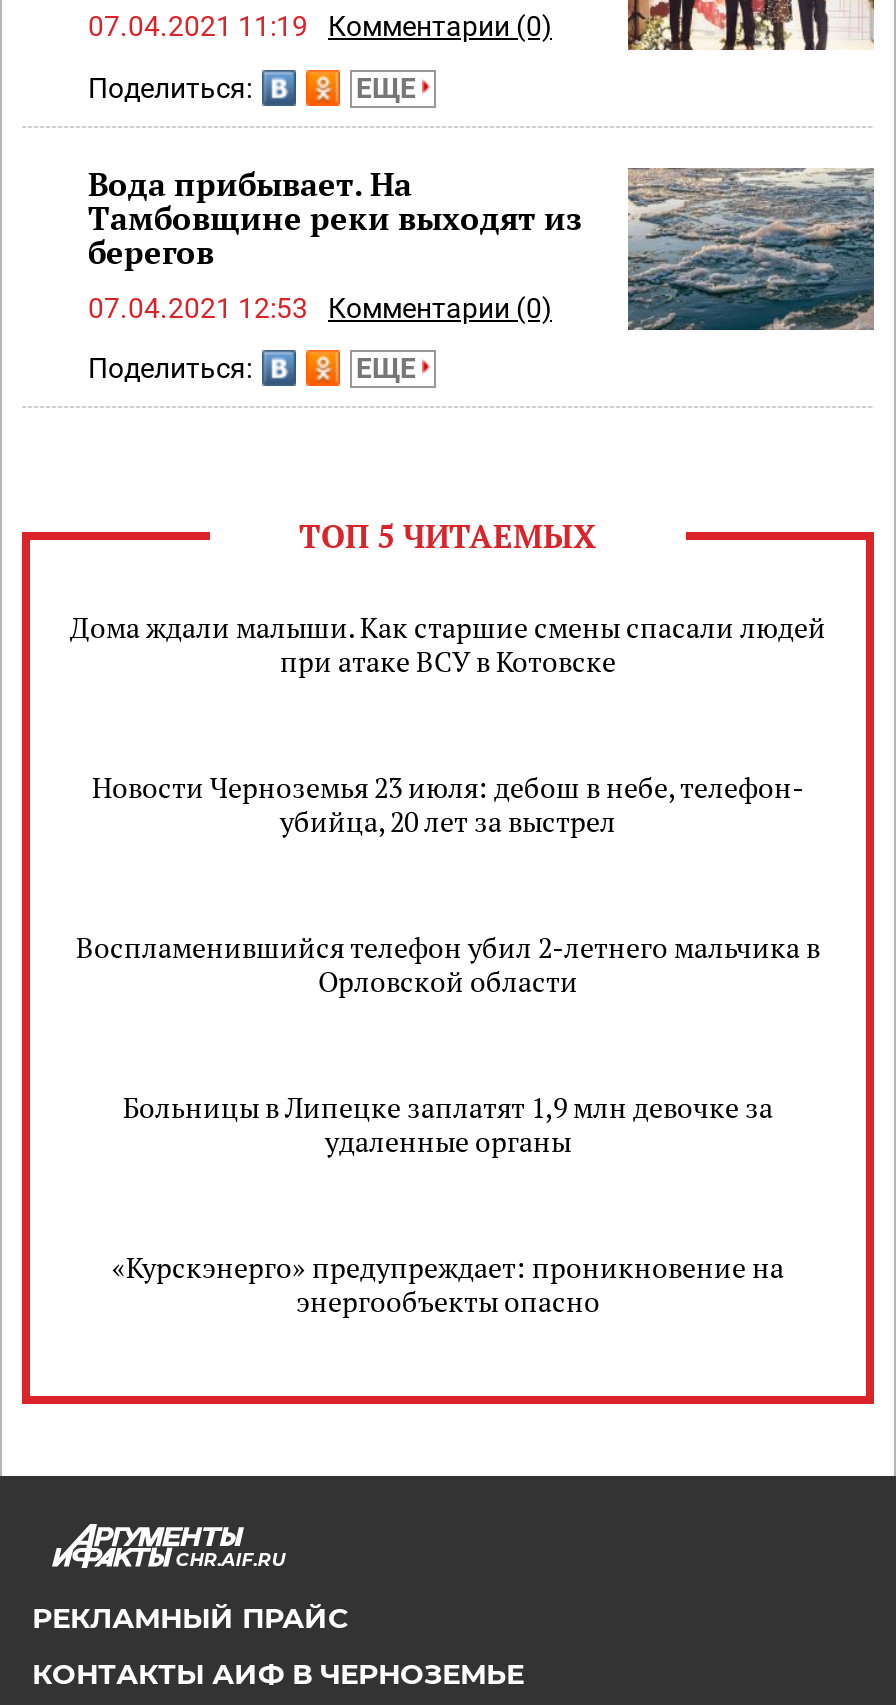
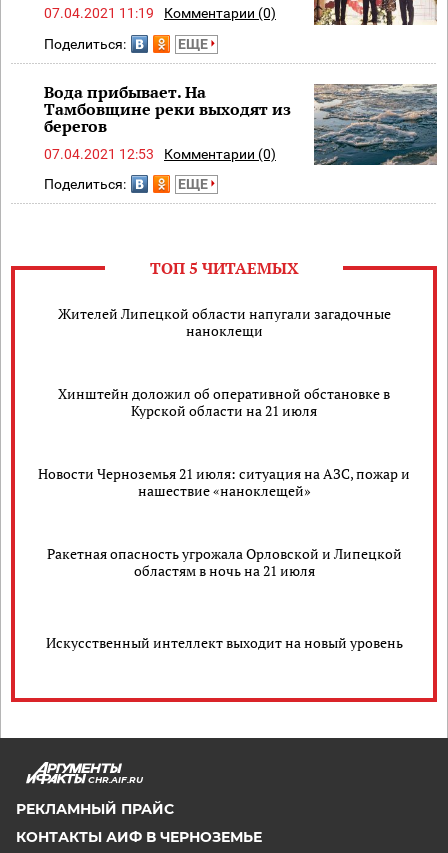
[70,608,826,680] Дома ждали малыши. Как старшие смены спасали людей | при атаке ВСУ в Котовске -> [57,304,390,340] Жителей Липецкой области напугали загадочные | наноклещи
[92,768,804,840] Новости Черноземья 23 июля: дебош в небе, телефон- | убийца, 20 лет за выстрел -> [58,384,390,420] Хинштейн доложил об оперативной обстановке в | Курской области на 21 июля
[76,928,820,1000] Воспламенившийся телефон убил 2-летнего мальчика в | Орловской области -> [38,464,410,500] Новости Черноземья 21 июля: ситуация на АЗС, пожар и | нашествие «наноклещей»
[123,1088,773,1160] Больницы в Липецке заплатят 1,9 млн девочке за | удаленные органы -> [46,544,401,580] Ракетная опасность угрожала Орловской и Липецкой | областям в ночь на 21 июля
[112,1248,784,1320] «Курскэнерго» предупреждает: проникновение на | энергообъекты опасно -> [45,633,402,652] Искусственный интеллект выходит на новый уровень

